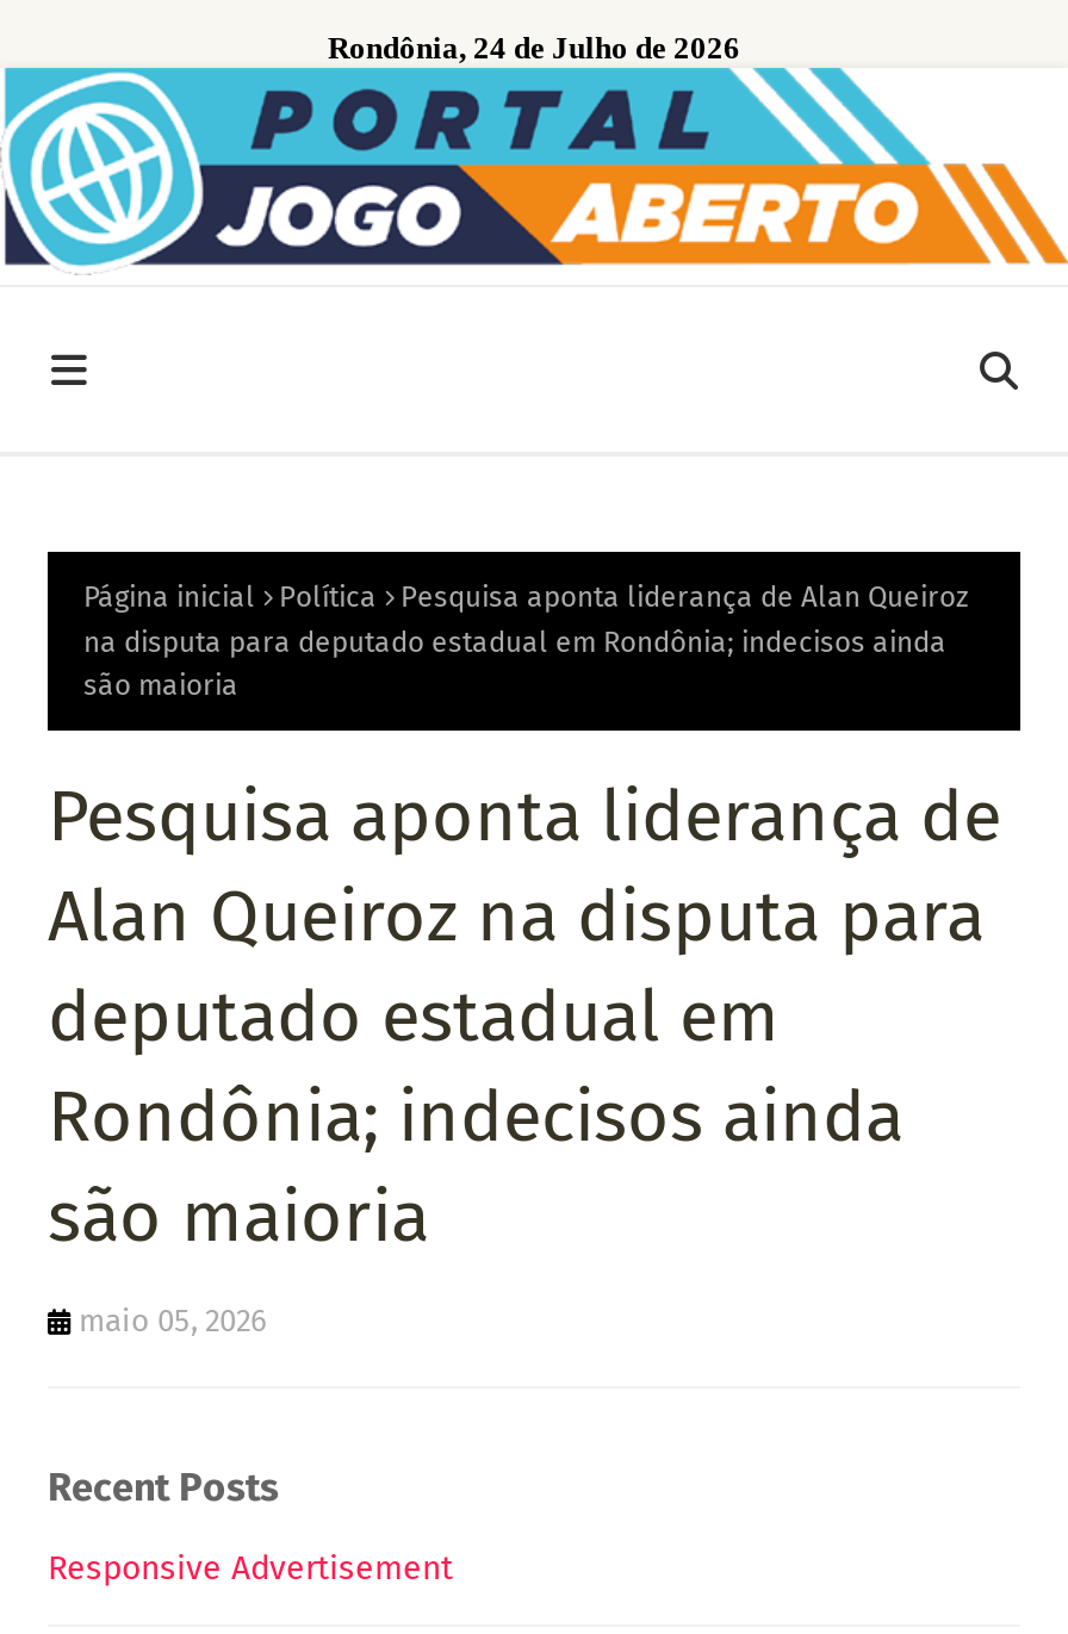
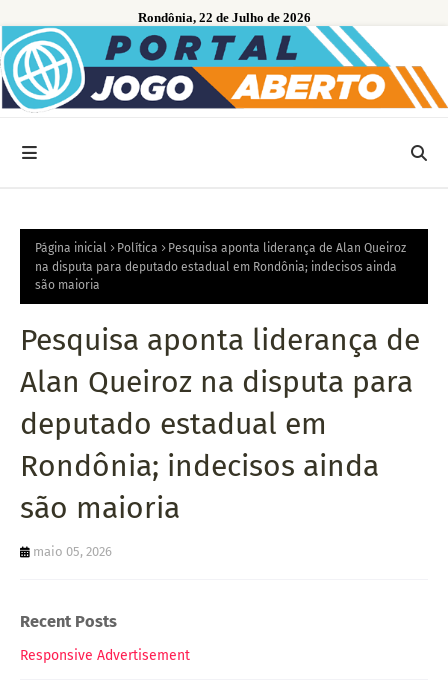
[328,30,740,66] Rondônia, 24 de Julho de 2026 -> [137,10,310,25] Rondônia, 22 de Julho de 2026

